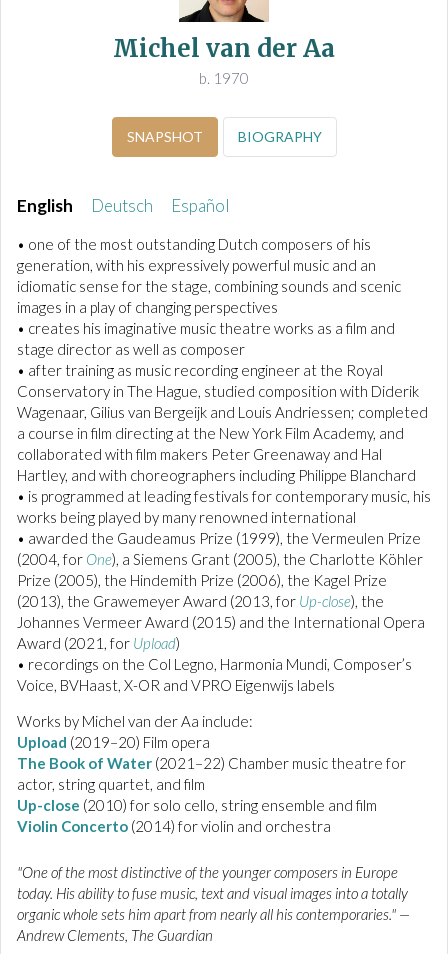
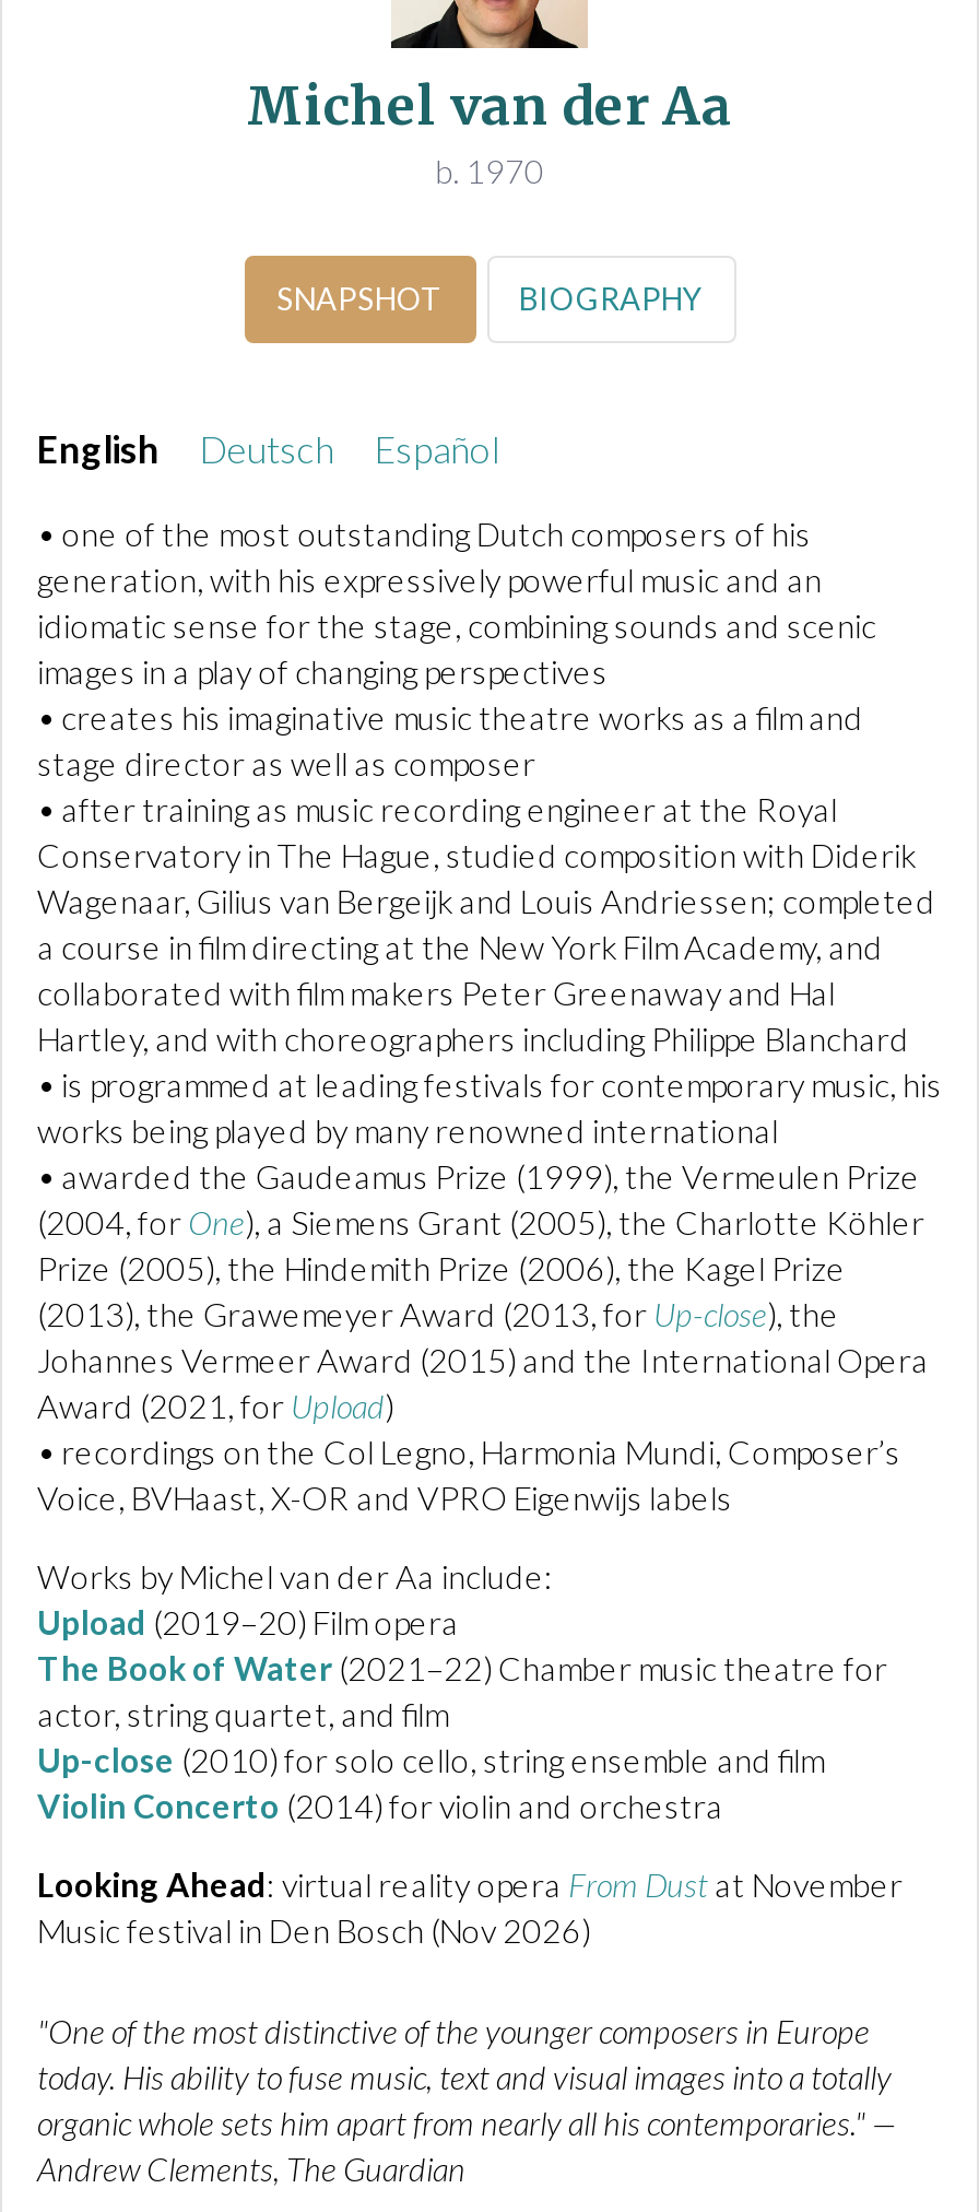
none -> [37,1864,903,1950] Looking Ahead: virtual reality opera From Dust at November | Music festival in Den Bosch (Nov 2026)

